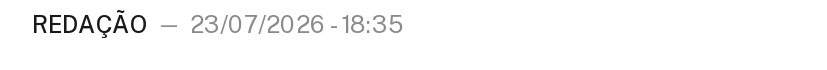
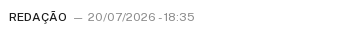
[32,11,404,39] REDAÇÃO 23/07/2026 - 18:35 -> [9,10,195,24] REDAÇÃO 20/07/2026 - 18:35

